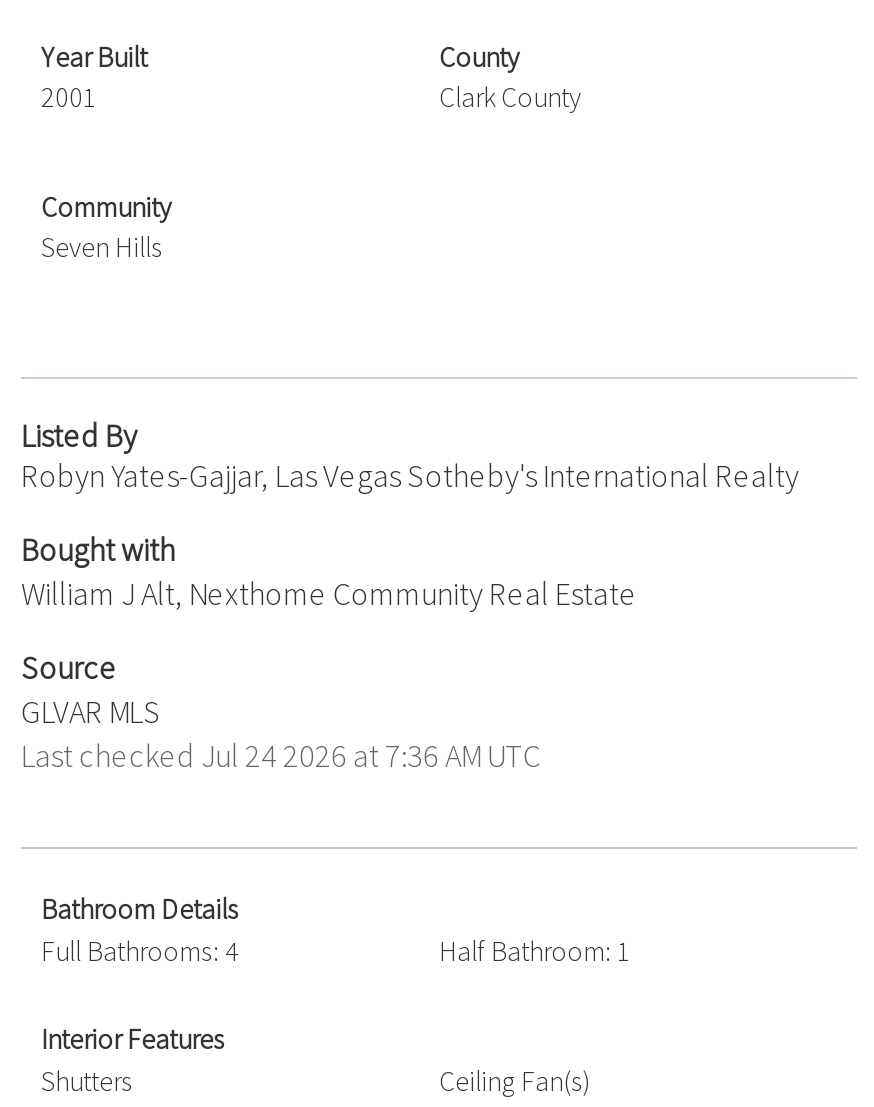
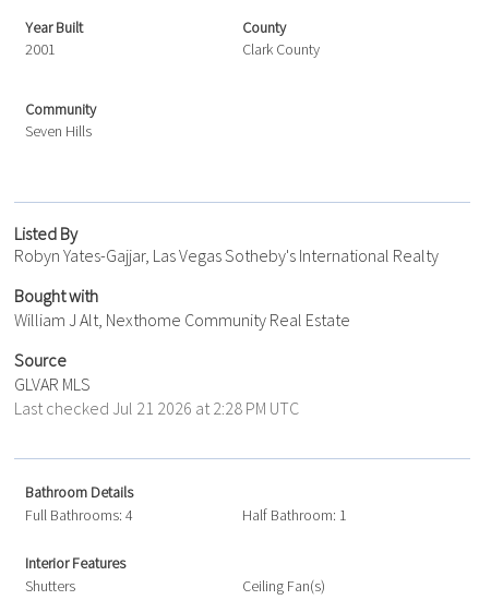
[21,735,541,775] Last checked Jul 24 2026 at 7:36 AM UTC -> [14,397,299,419] Last checked Jul 21 2026 at 2:28 PM UTC

